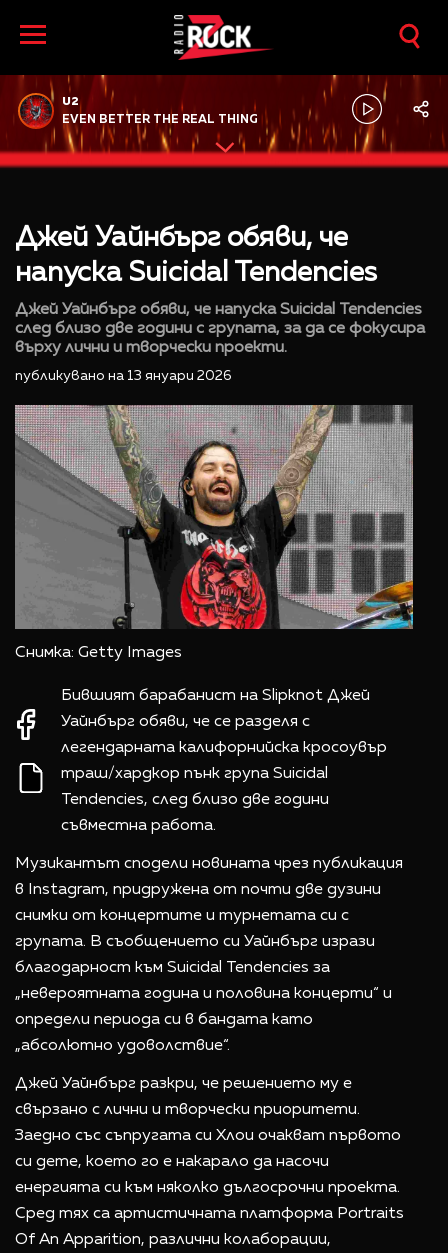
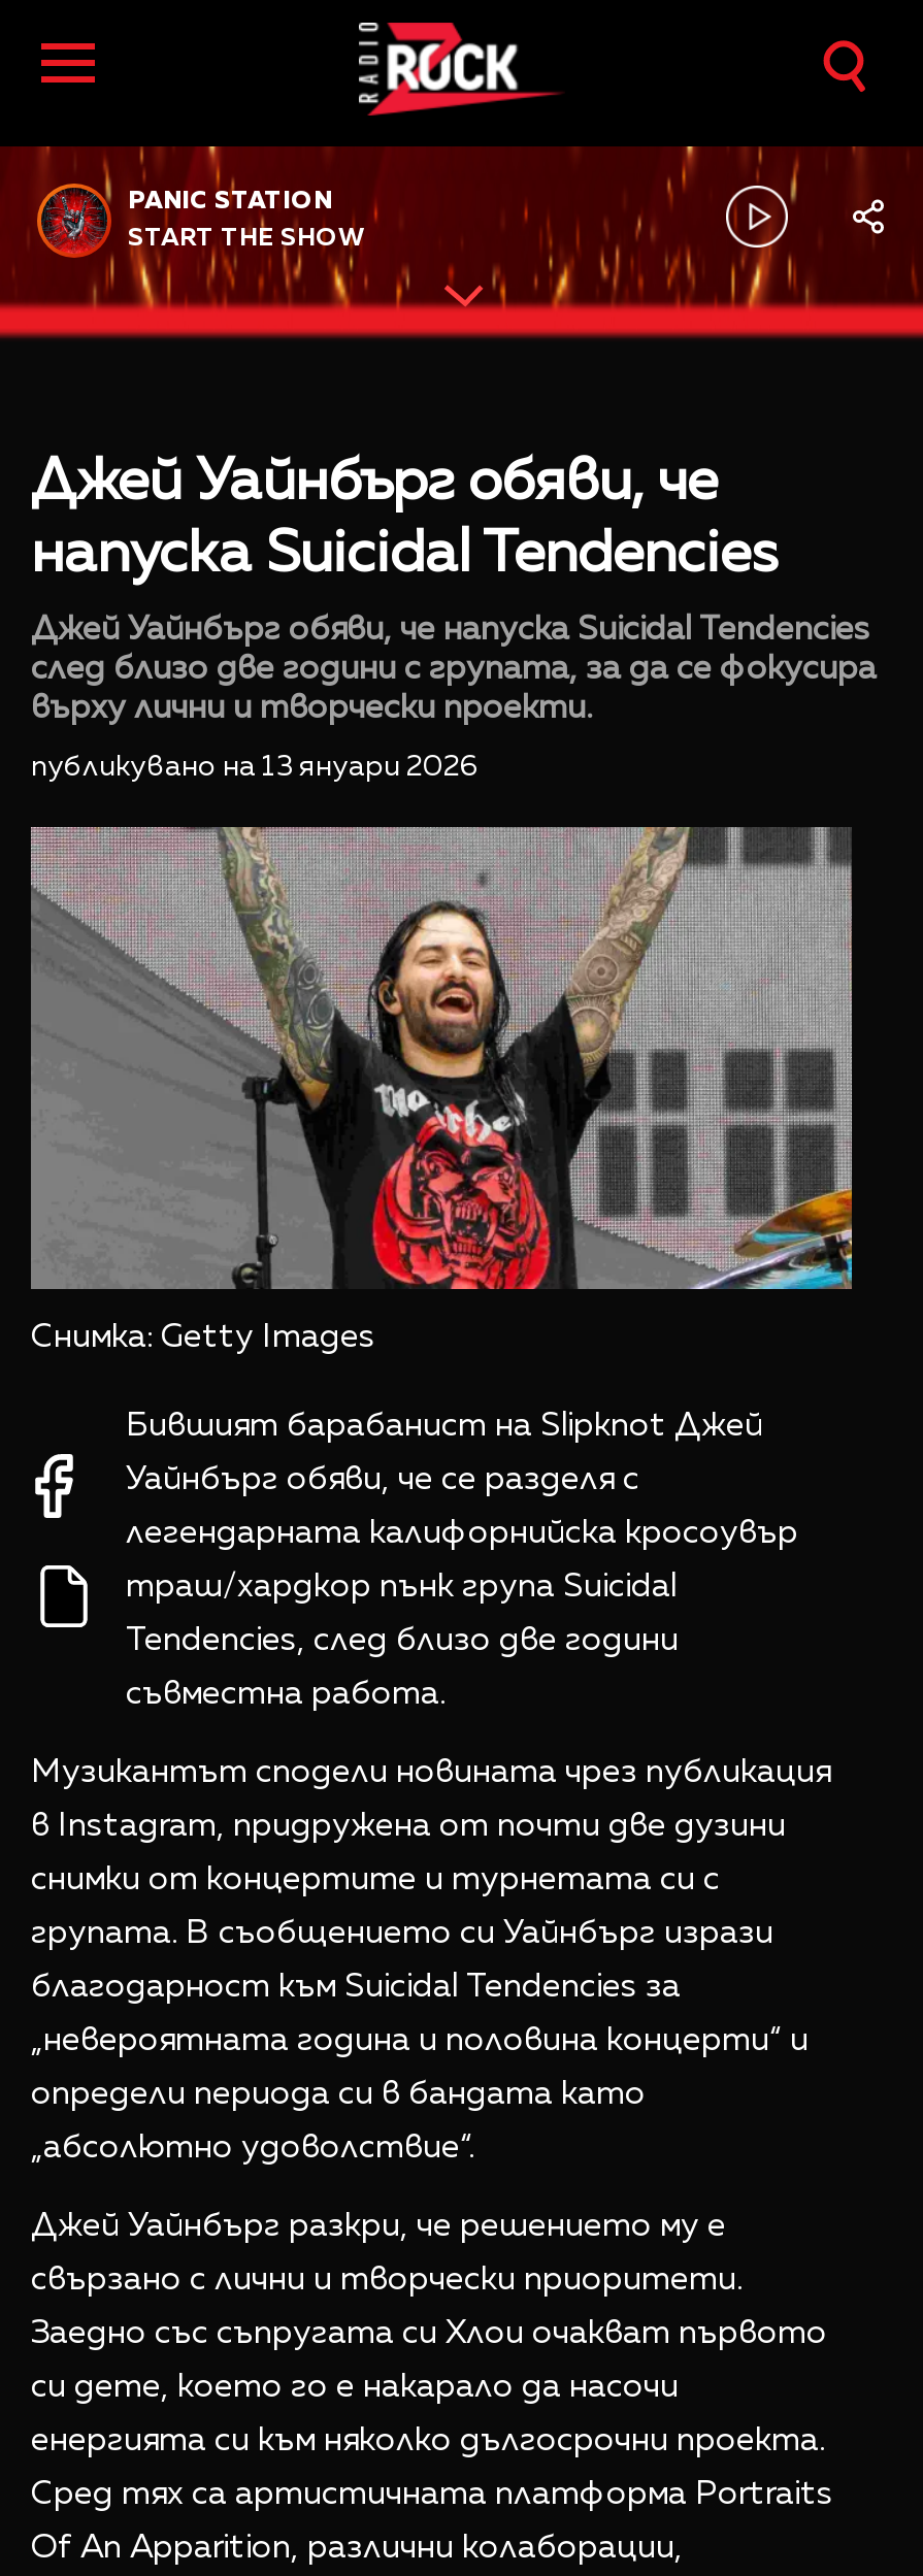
[62,96,79,108] U2 -> [128,190,332,215] PANIC STATION
[62,114,258,126] EVEN BETTER THE REAL THING -> [128,226,365,251] START THE SHOW

